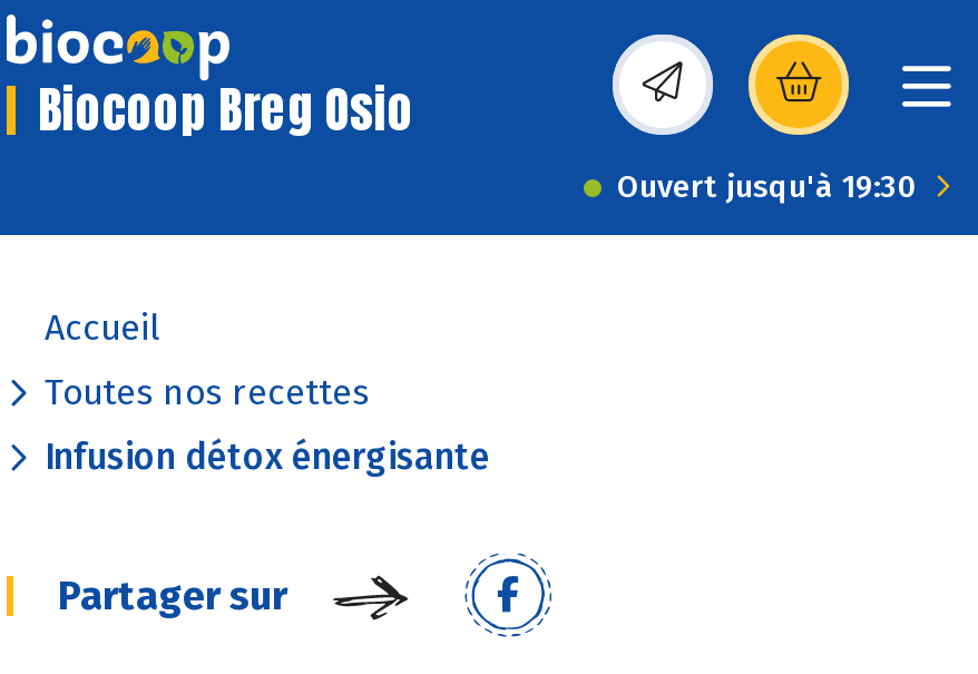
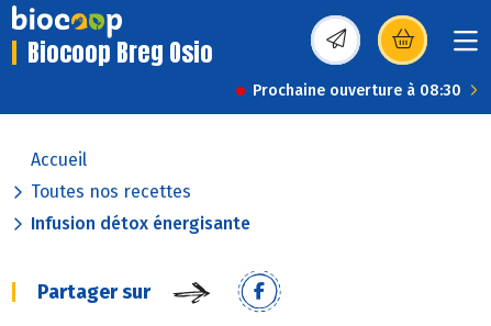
[617,168,918,206] Ouvert jusqu'à 19:30 -> [253,81,461,100] Prochaine ouverture à 08:30

